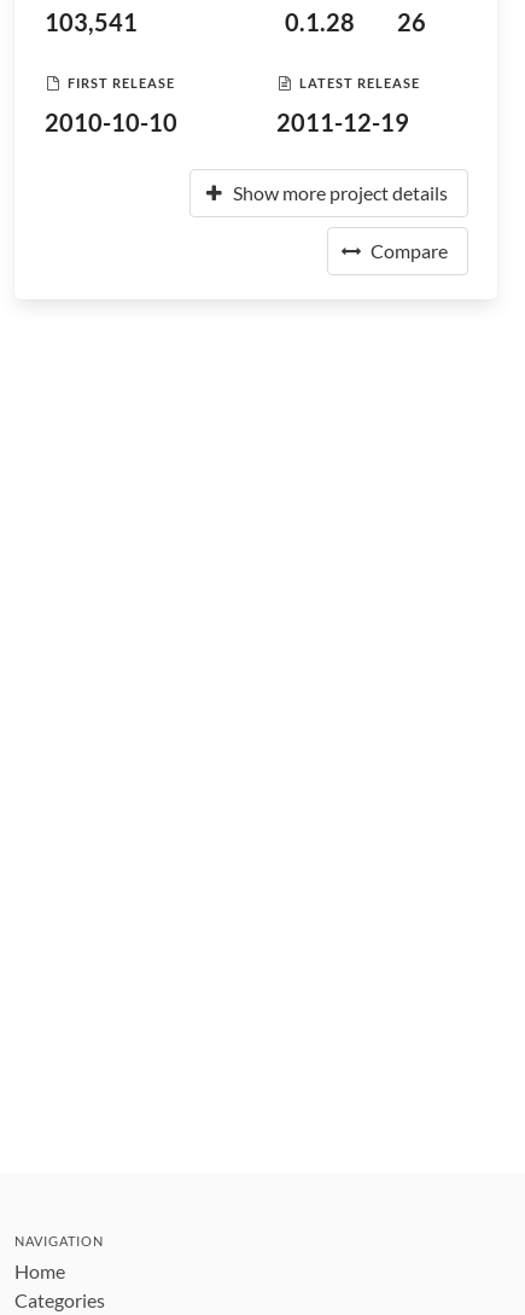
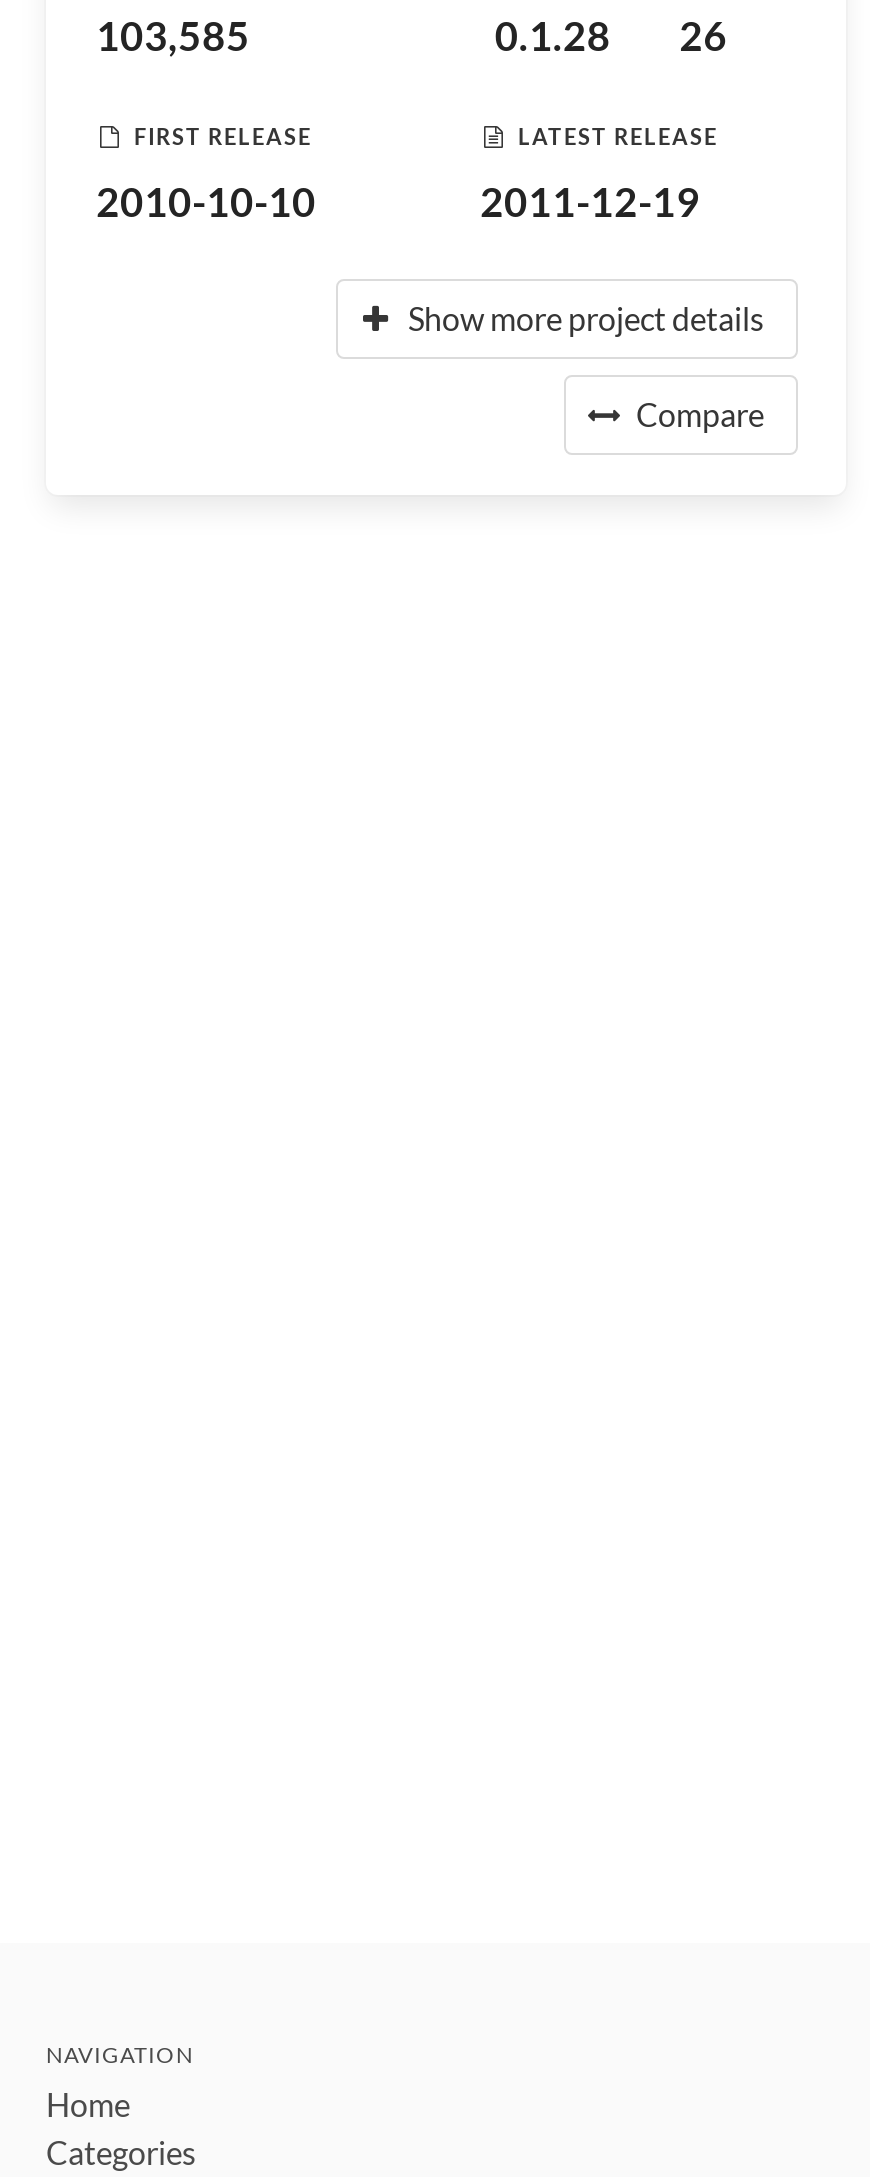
[45,7,138,36] 103,541 -> [96,11,250,59] 103,585

